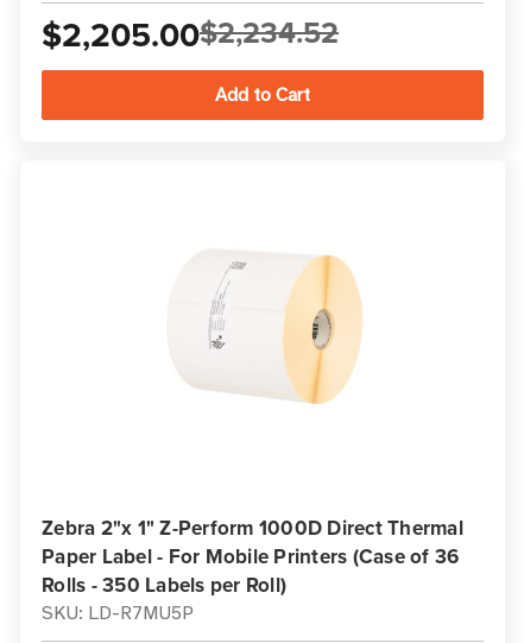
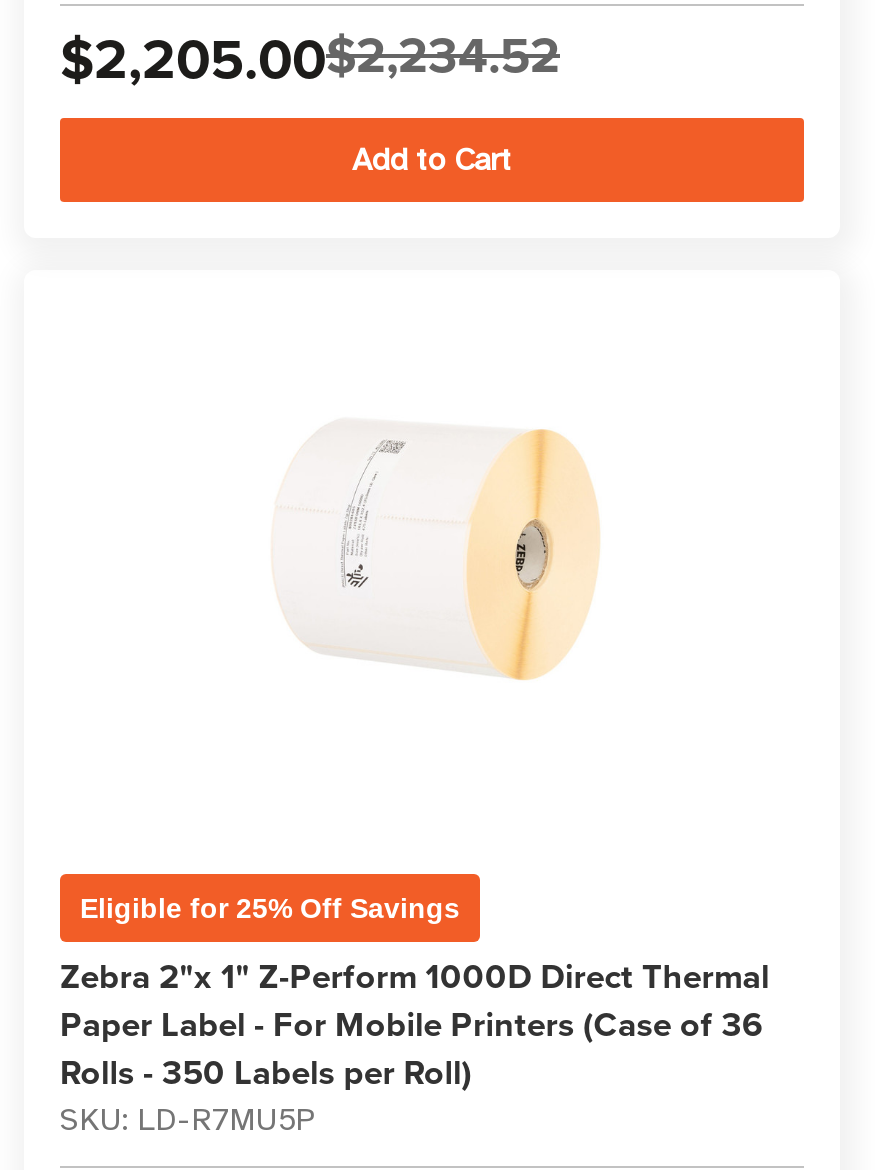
none -> [80,892,460,924] Eligible for 25% Off Savings

